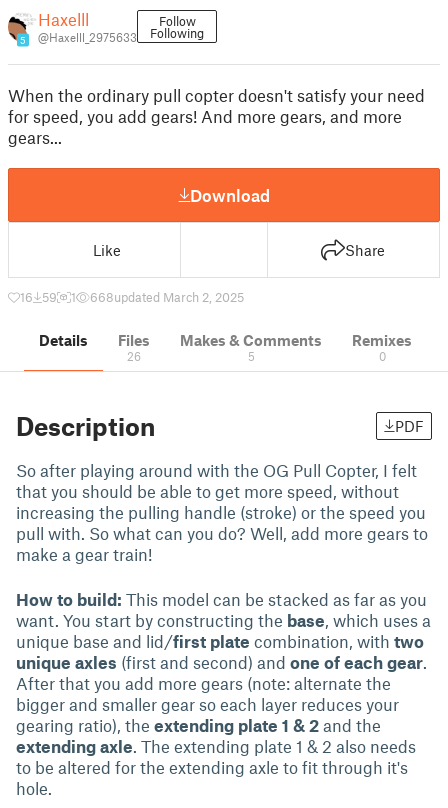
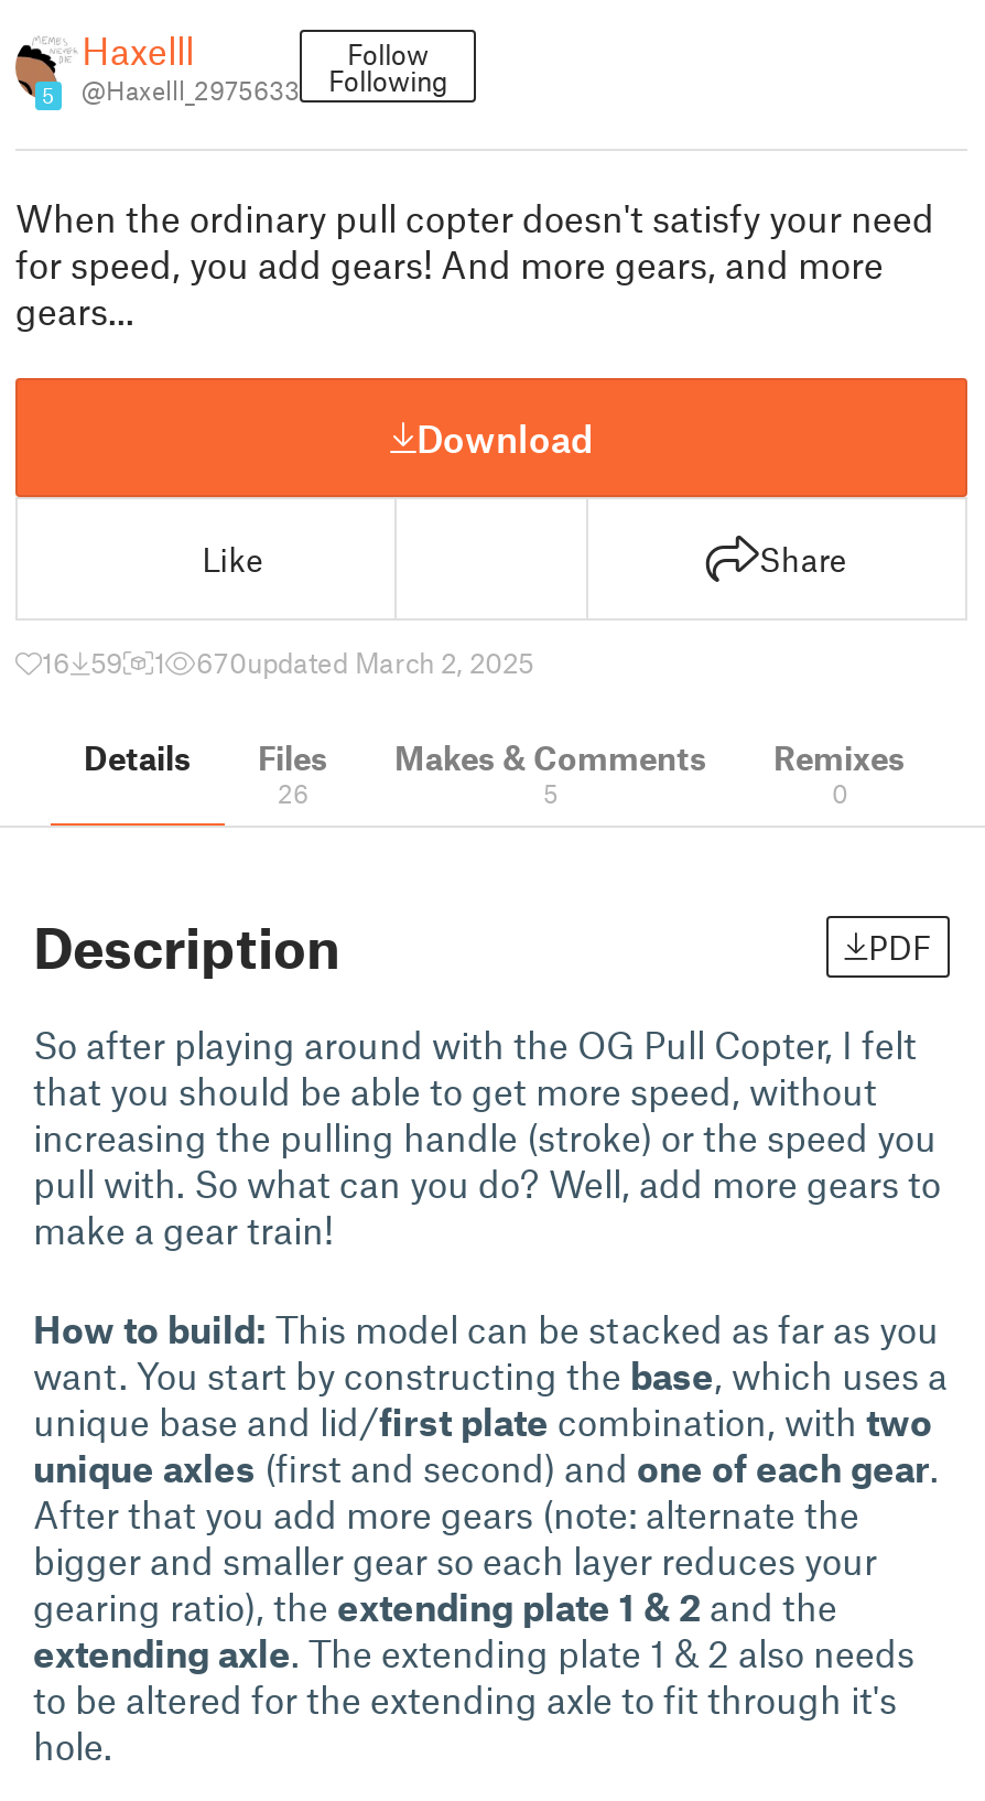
[90,289,244,305] 668updated March 2, 2025 -> [196,645,533,680] 670updated March 2, 2025

